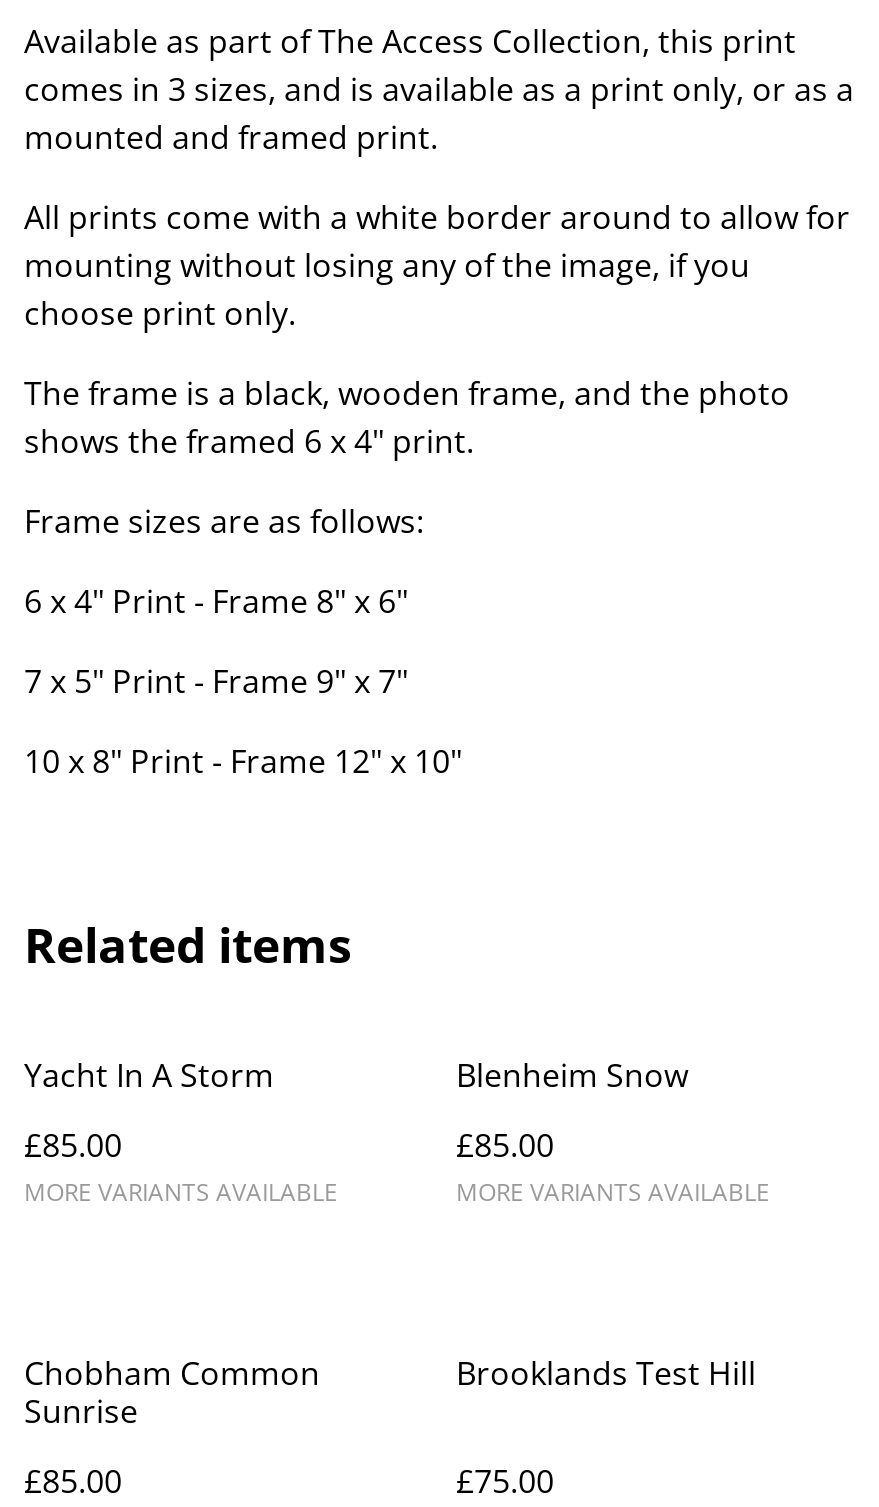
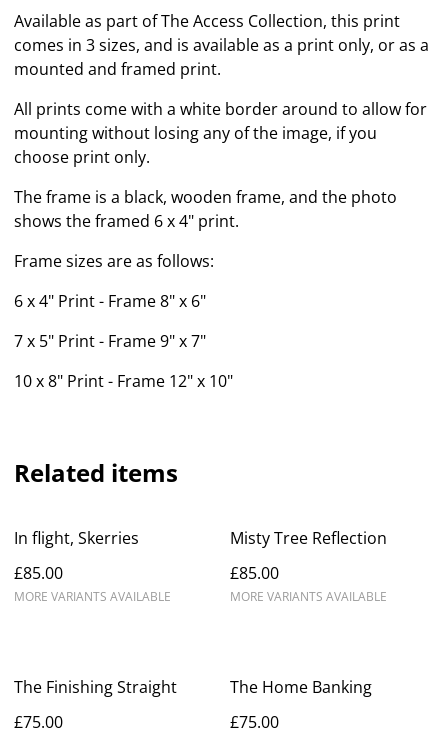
[24,1053,274,1097] Yacht In A Storm -> [14,527,139,549] In flight, Skerries
[456,1053,688,1097] Blenheim Snow -> [230,527,387,549] Misty Tree Reflection
[24,1351,320,1433] Chobham Common | Sunrise -> [14,676,177,698] The Finishing Straight
[456,1351,756,1395] Brooklands Test Hill -> [230,676,372,698] The Home Banking
[24,1459,122,1503] £85.00 -> [14,711,63,733] £75.00

